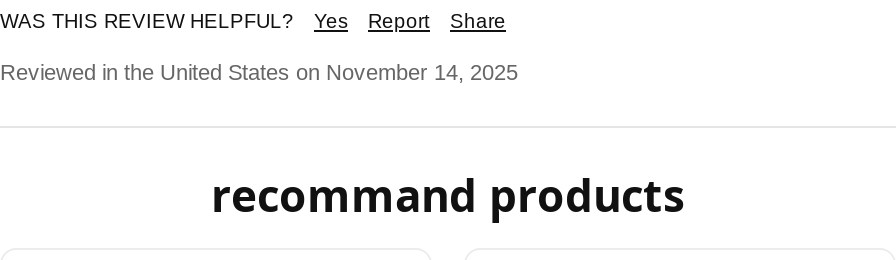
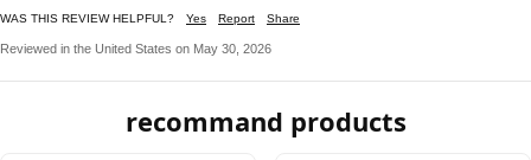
[0,61,518,85] Reviewed in the United States on November 14, 2025 -> [0,42,271,56] Reviewed in the United States on May 30, 2026

